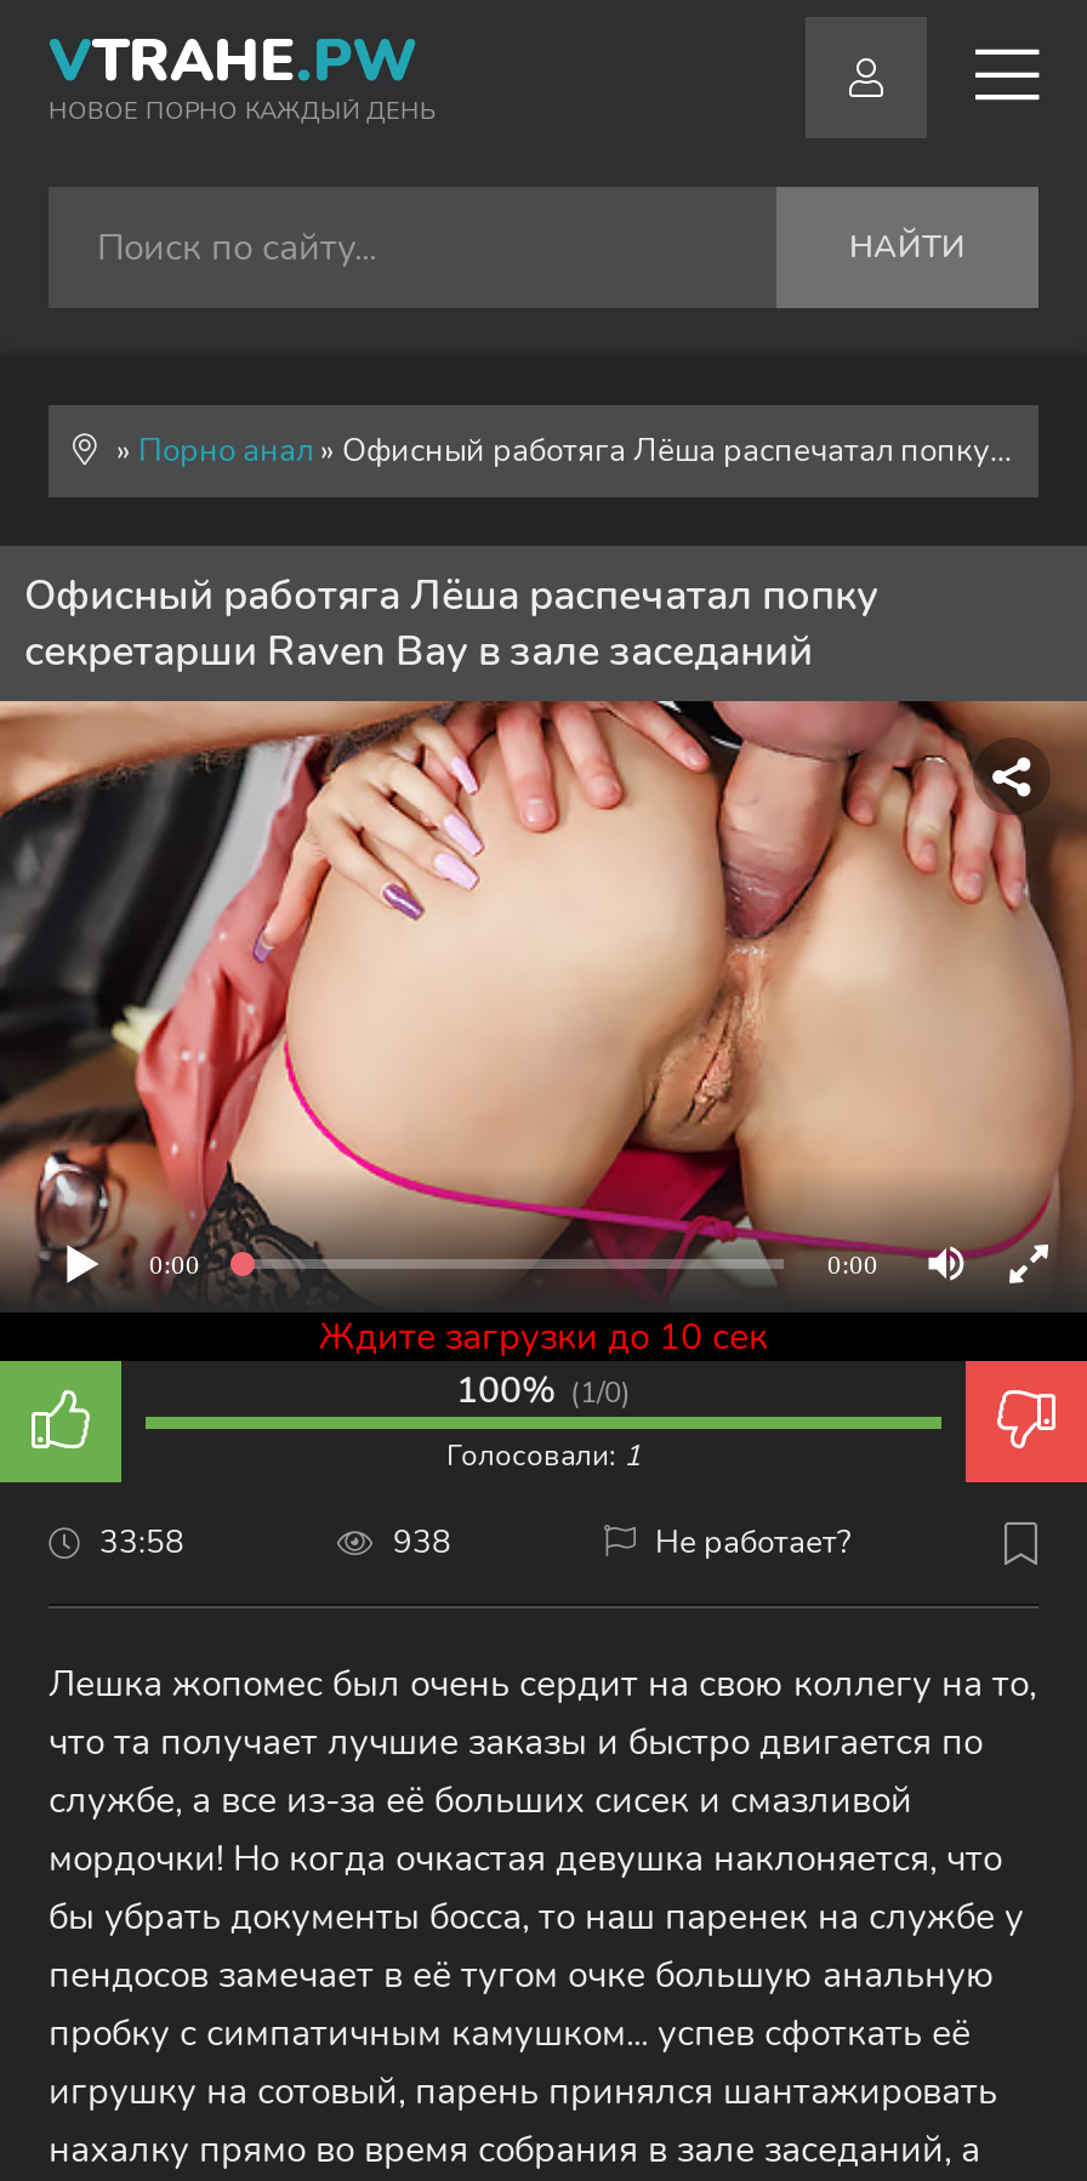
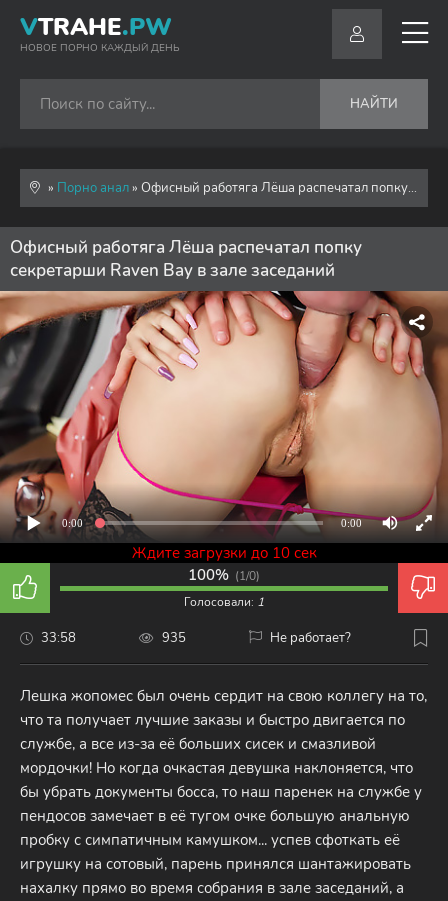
[393,1521,451,1565] 938 -> [162,629,186,647] 935

